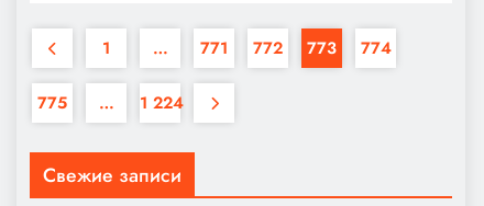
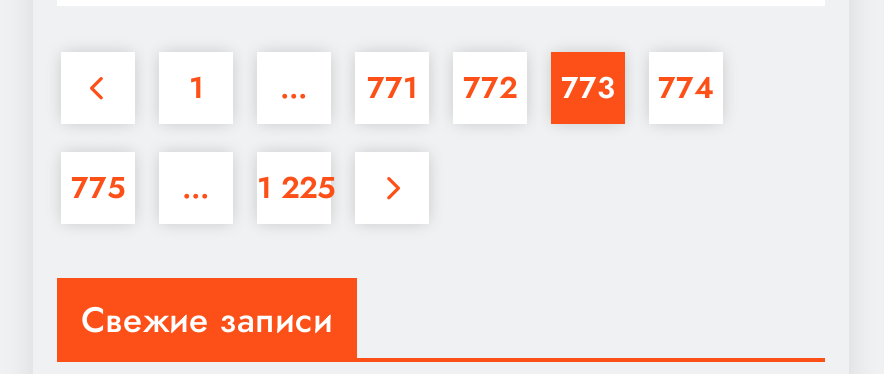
[140,91,184,115] 1 224 -> [257,166,335,210] 1 225

